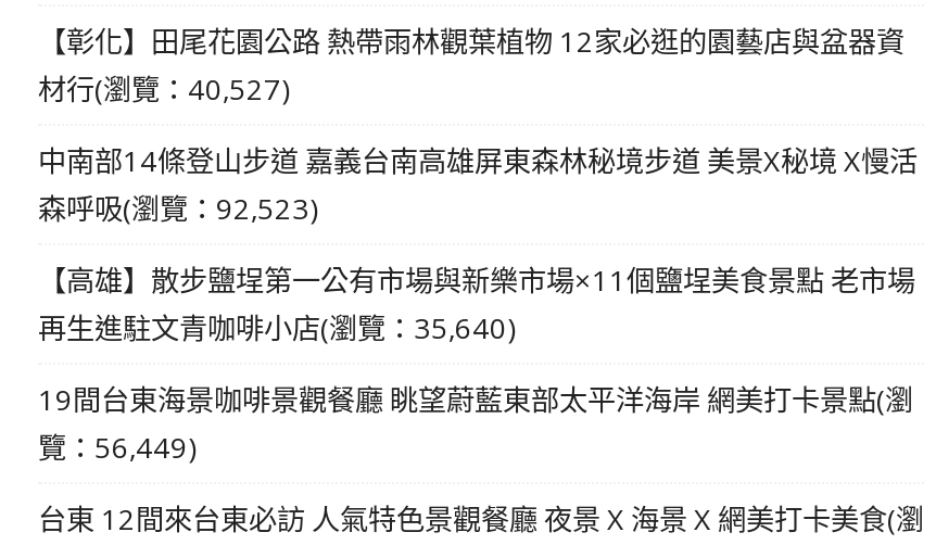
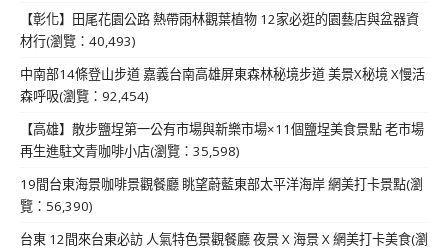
[38,71,288,110] 材行(瀏覽：40,527) -> [20,32,135,50] 材行(瀏覽：40,493)
[38,190,316,229] 森呼吸(瀏覽：92,523) -> [20,87,148,105] 森呼吸(瀏覽：92,454)
[38,309,514,348] 再生進駐文青咖啡小店(瀏覽：35,640) -> [20,142,239,160] 再生進駐文青咖啡小店(瀏覽：35,598)
[38,429,194,468] 覽：56,449) -> [20,197,92,215] 覽：56,390)

